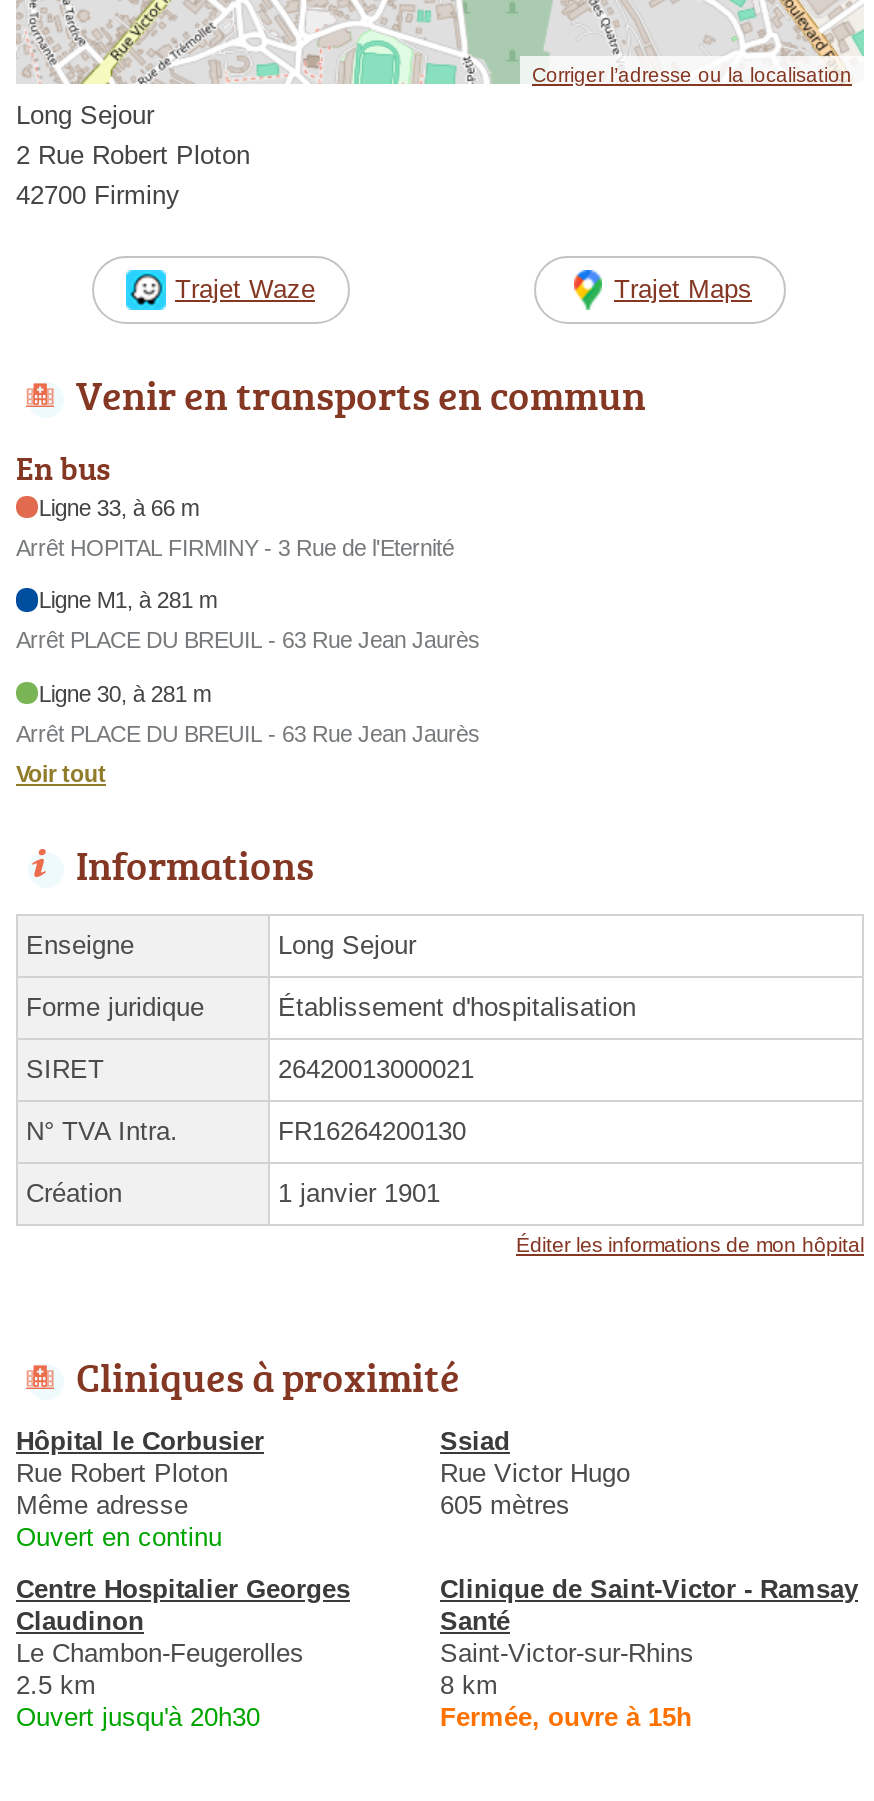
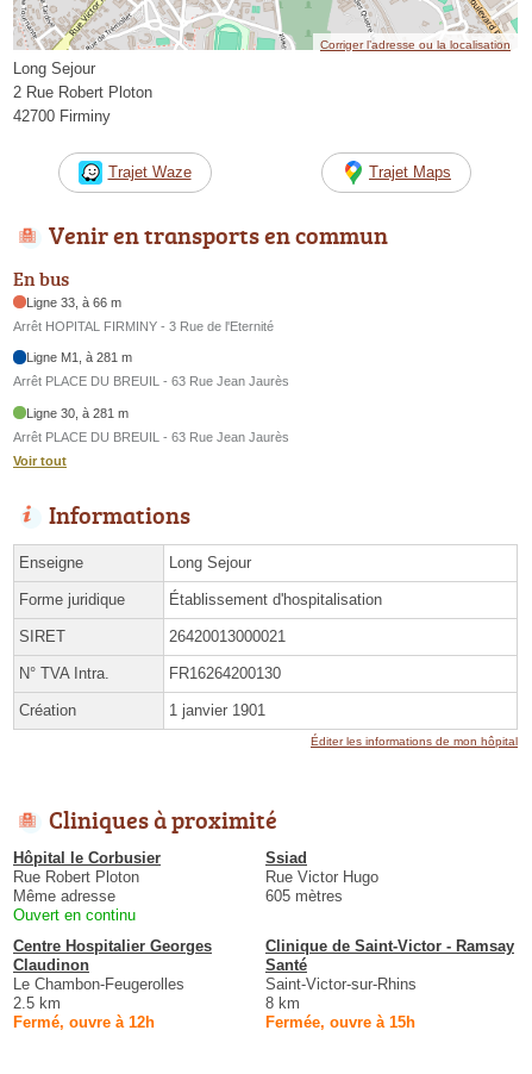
[16,1701,260,1731] Ouvert jusqu'à 20h30 -> [13,1013,155,1031] Fermé, ouvre à 12h

